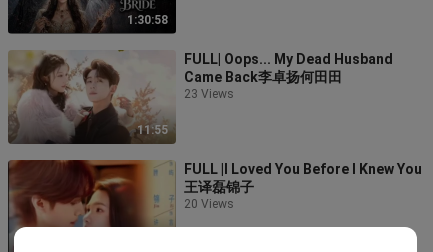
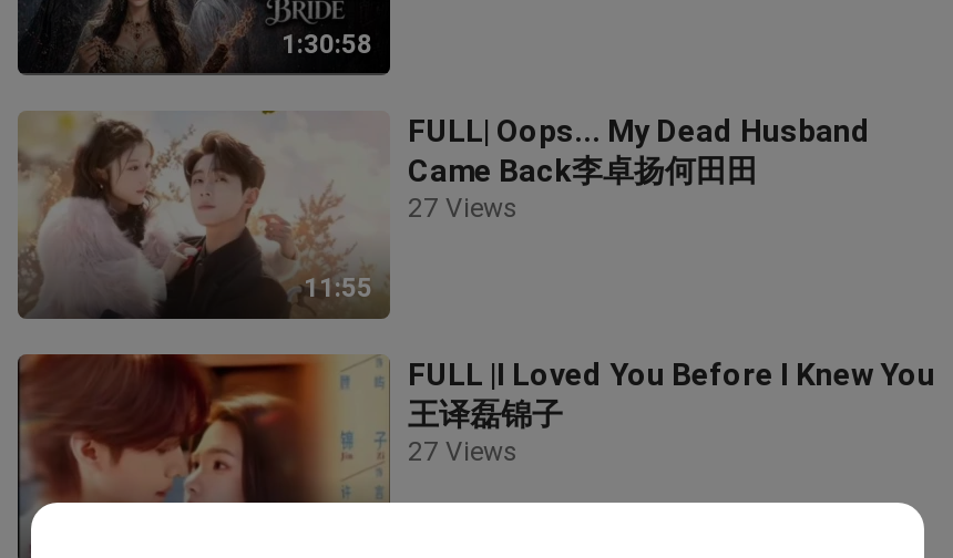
[184,86,234,100] 23 Views -> [408,192,519,223] 27 Views
[184,197,234,211] 20 Views -> [408,436,519,467] 27 Views

